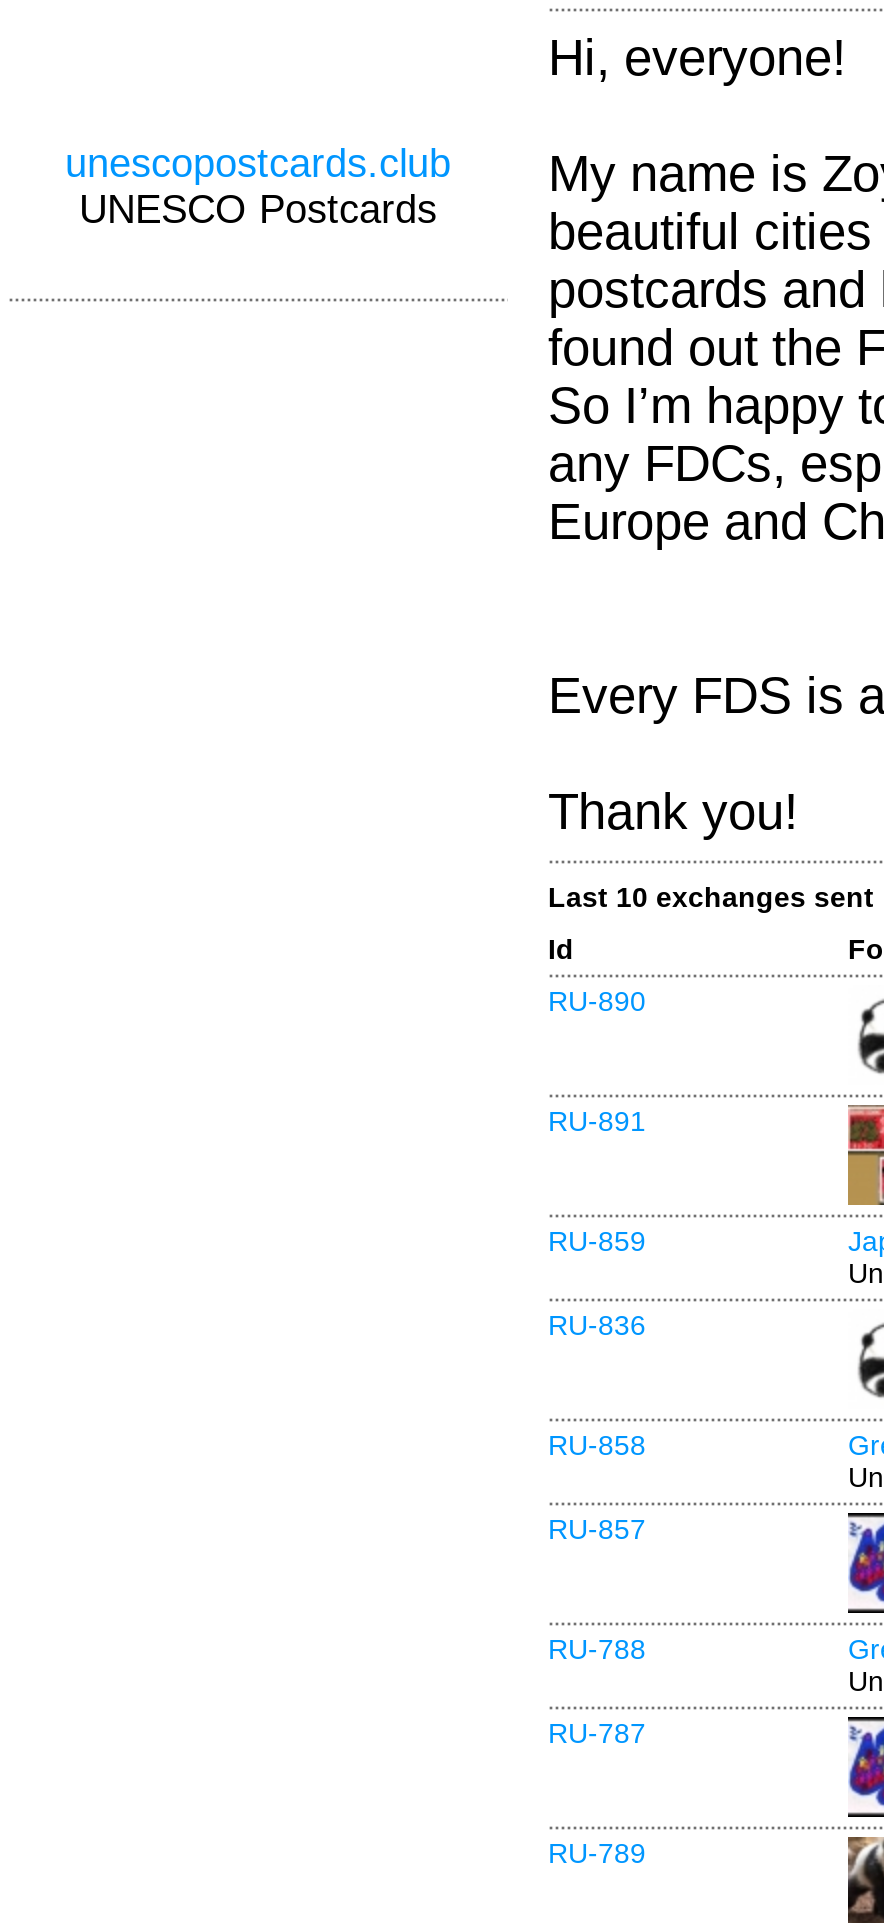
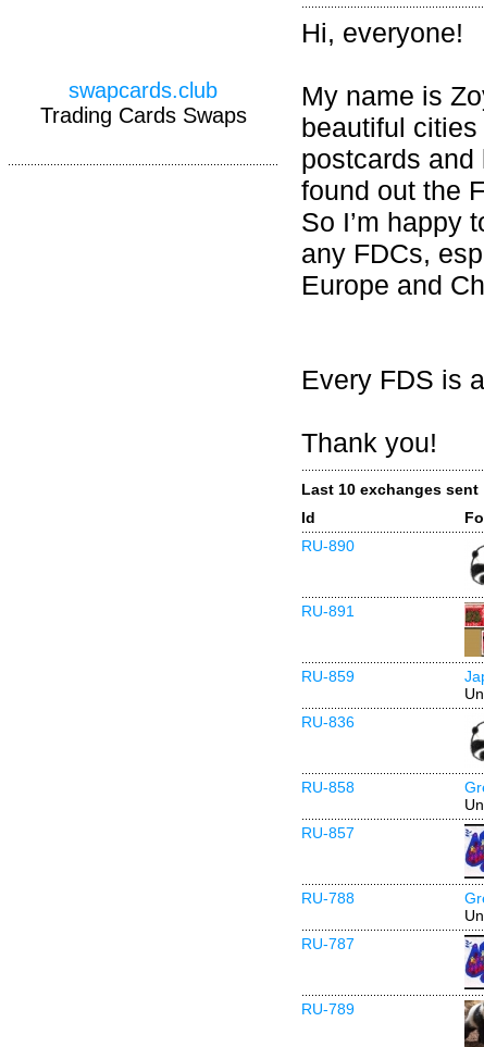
[65,141,451,231] unescopostcards.club | UNESCO Postcards -> [40,78,247,127] swapcards.club | Trading Cards Swaps

